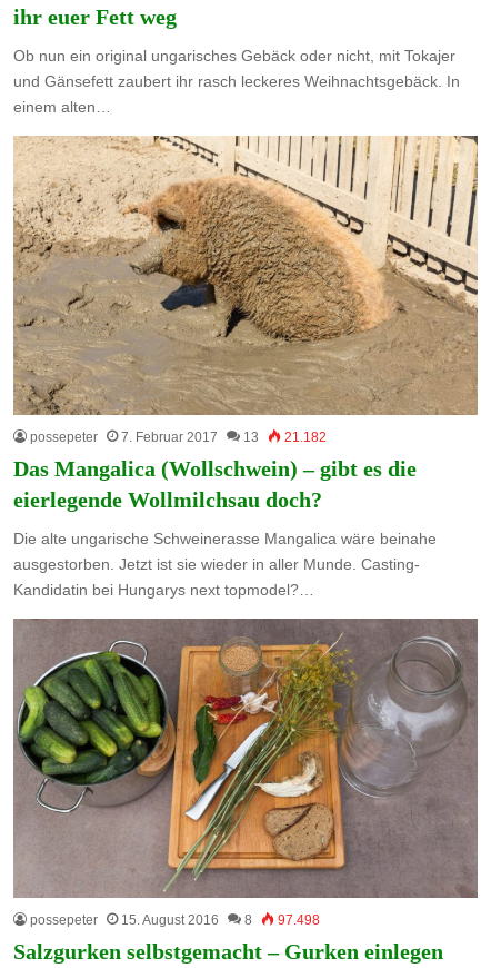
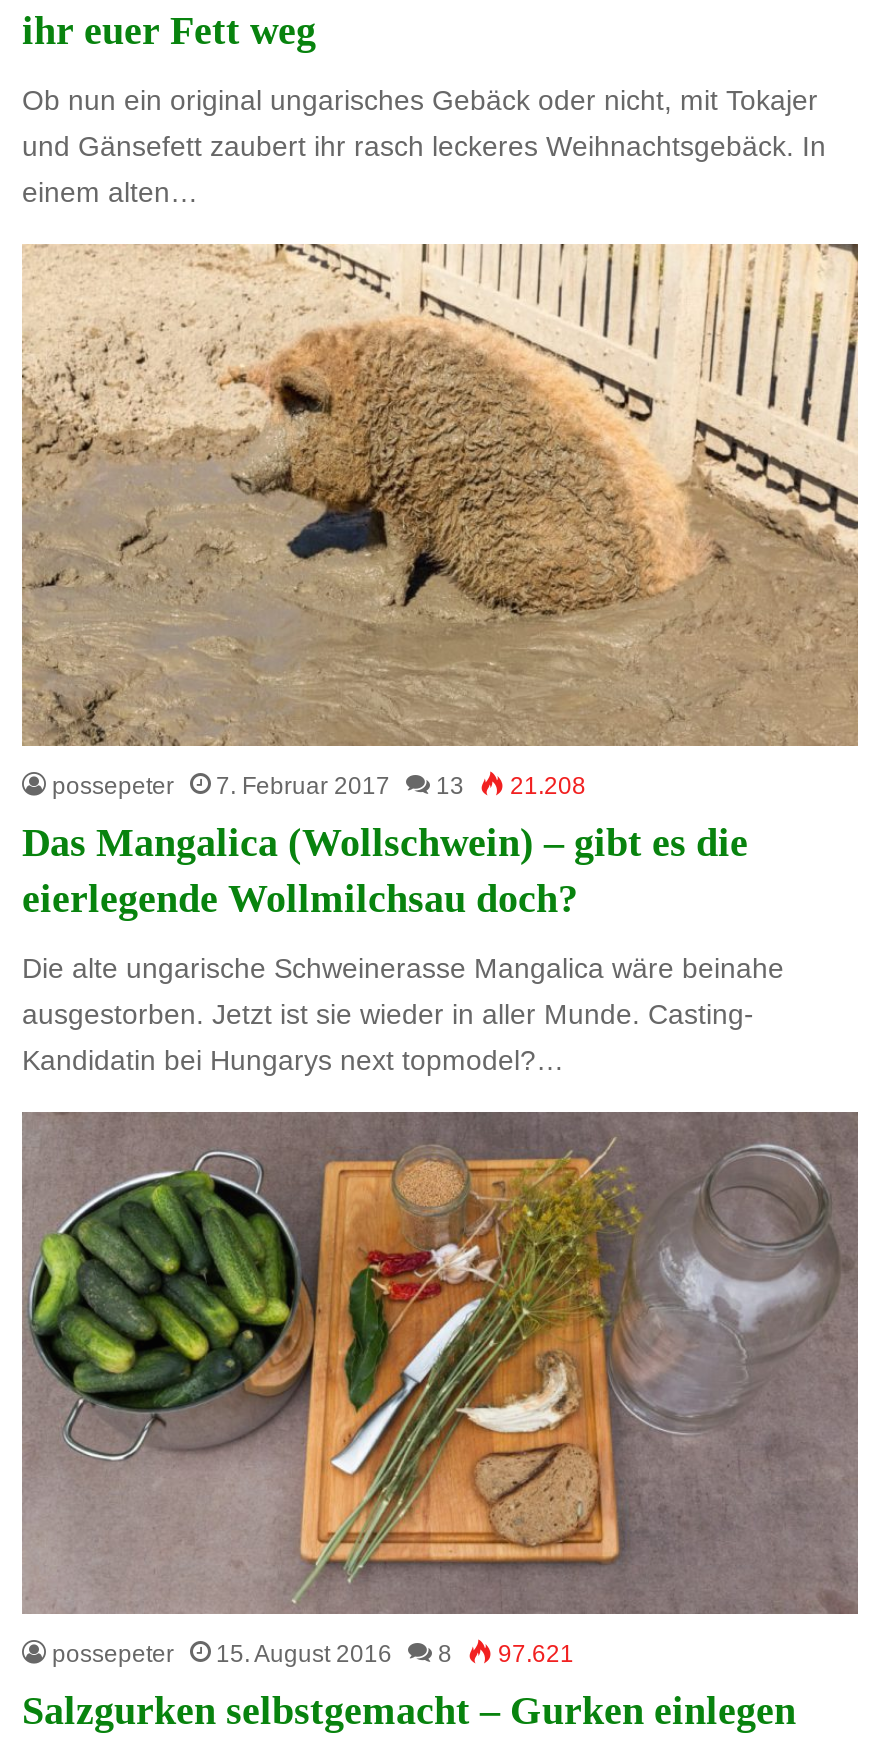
[30,429,327,445] possepeter 7. Februar 2017 13 21.182 -> [52,772,586,800] possepeter 7. Februar 2017 13 21.208
[30,912,320,927] possepeter 15. August 2016 8 97.498 -> [52,1639,574,1667] possepeter 15. August 2016 8 97.621

